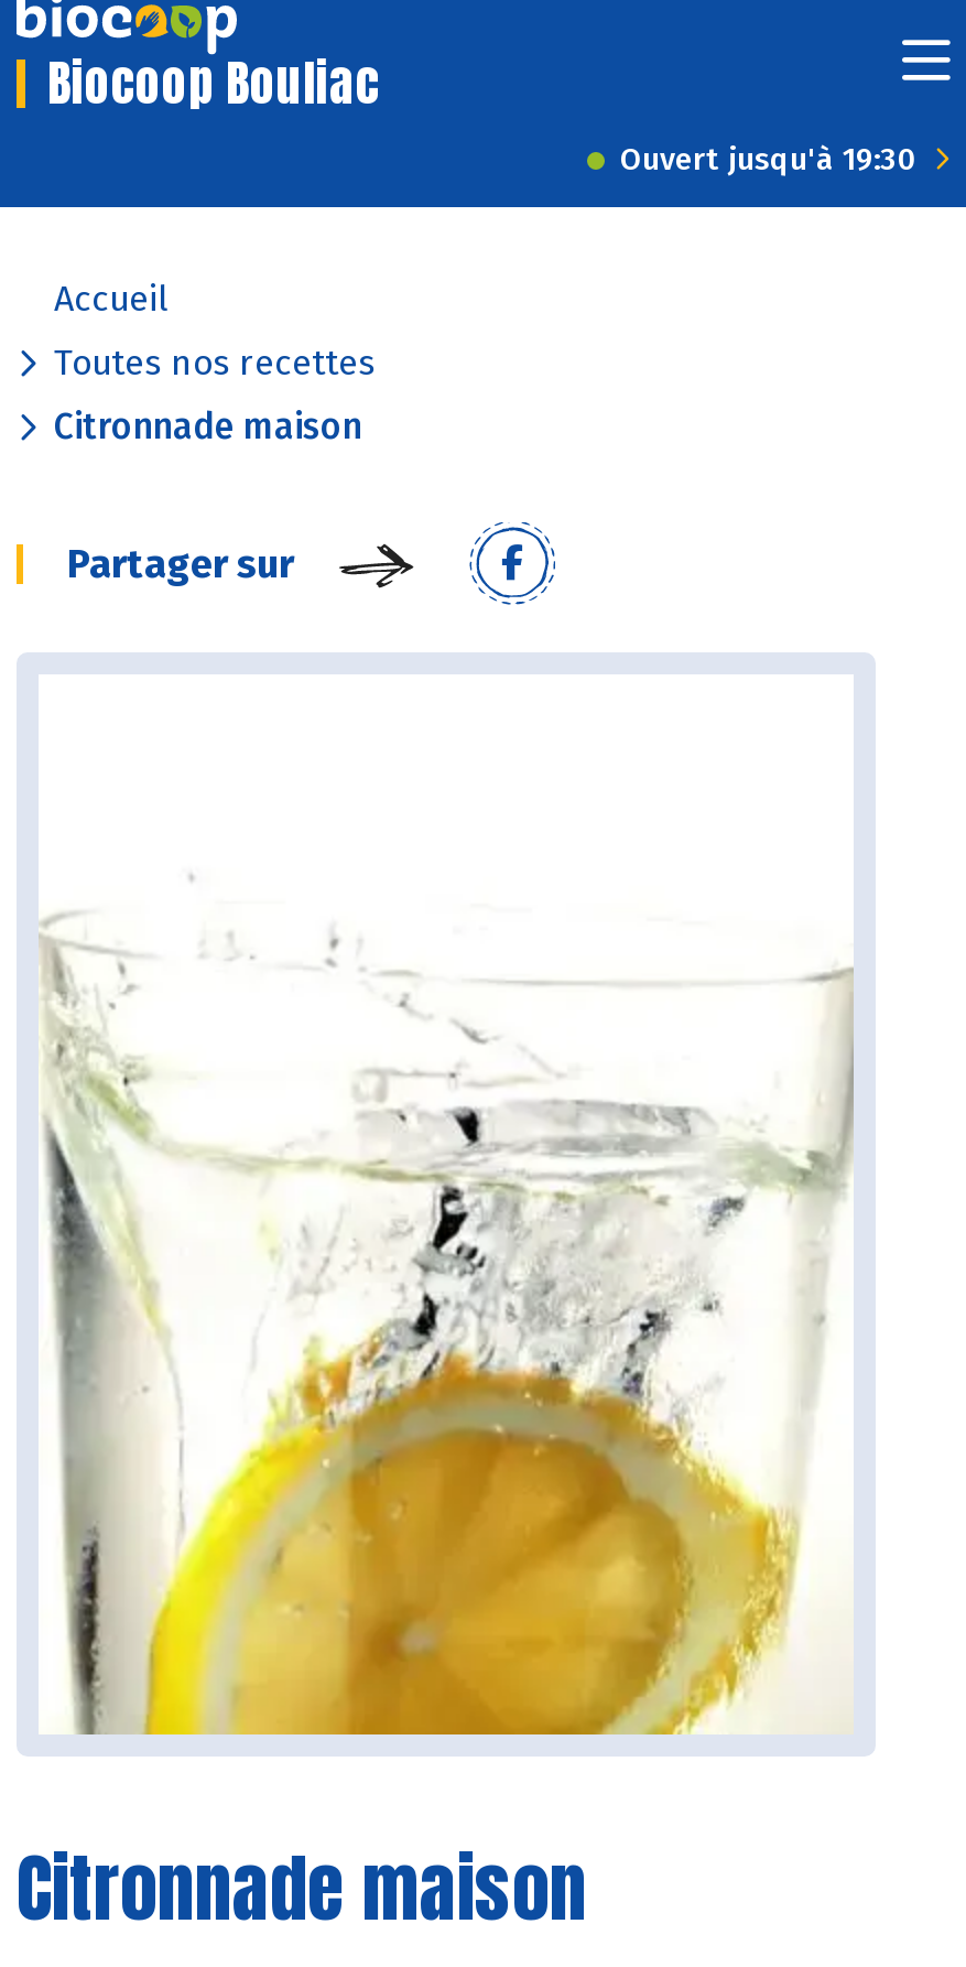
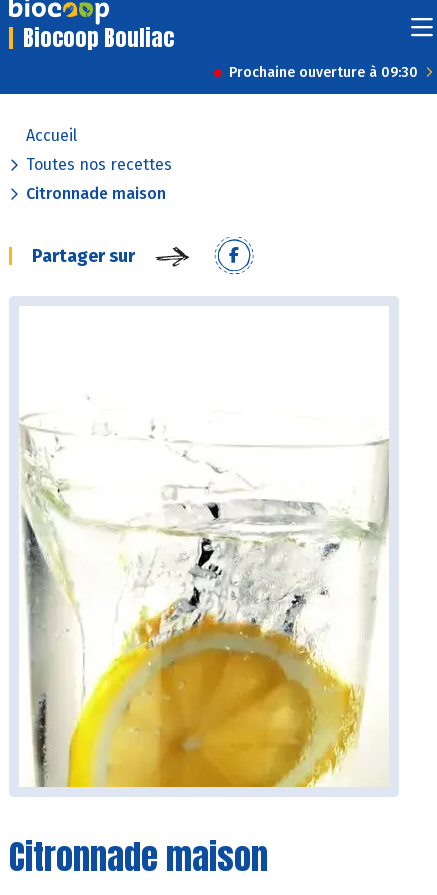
[620,141,918,179] Ouvert jusqu'à 19:30 -> [229,64,418,81] Prochaine ouverture à 09:30

